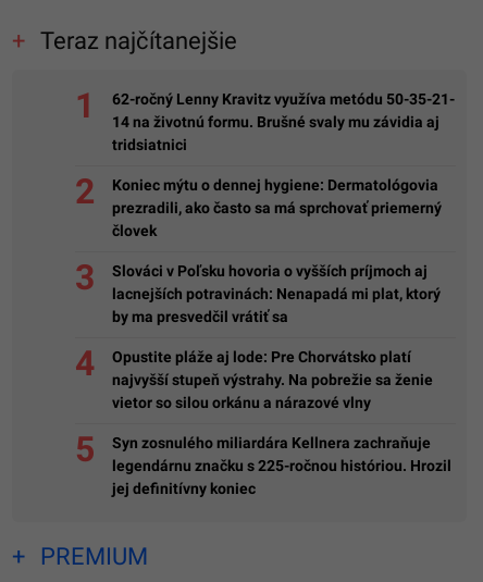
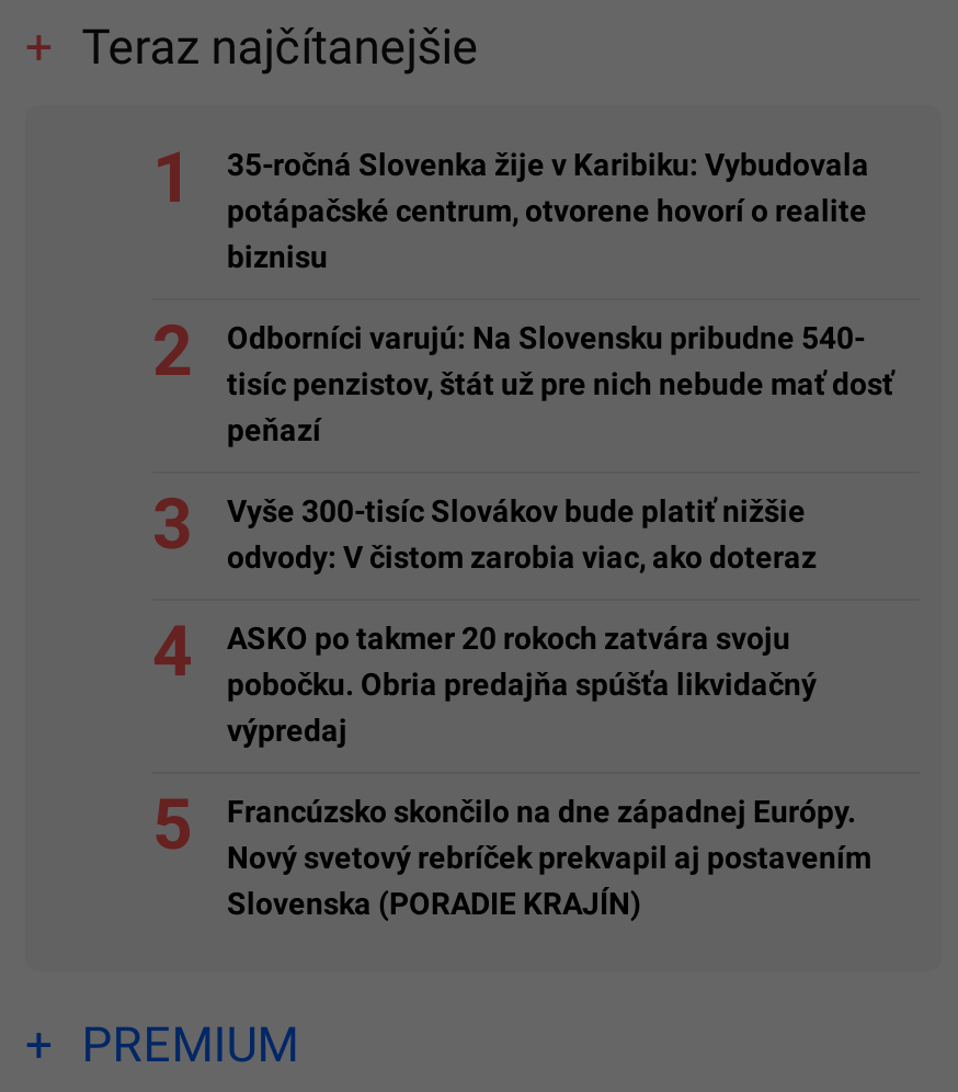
[112,91,455,154] 62-ročný Lenny Kravitz využíva metódu 50-35-21- | 14 na životnú formu. Brušné svaly mu závidia aj | tridsiatnici -> [227,148,869,275] 35-ročná Slovenka žije v Karibiku: Vybudovala | potápačské centrum, otvorene hovorí o realite | biznisu
[112,177,442,240] Koniec mýtu o dennej hygiene: Dermatológovia | prezradili, ako často sa má sprchovať priemerný | človek -> [227,321,893,448] Odborníci varujú: Na Slovensku pribudne 540- | tisíc penzistov, štát už pre nich nebude mať dosť | peňazí
[112,262,441,326] Slováci v Poľsku hovoria o vyšších príjmoch aj | lacnejších potravinách: Nenapadá mi plat, ktorý | by ma presvedčil vrátiť sa -> [227,494,817,575] Vyše 300-tisíc Slovákov bude platiť nižšie | odvody: V čistom zarobia viac, ako doteraz
[112,348,433,412] Opustite pláže aj lode: Pre Chorvátsko platí | najvyšší stupeň výstrahy. Na pobrežie sa ženie | vietor so silou orkánu a nárazové vlny -> [227,621,817,748] ASKO po takmer 20 rokoch zatvára svoju | pobočku. Obria predajňa spúšťa likvidačný | výpredaj
[112,434,451,497] Syn zosnulého miliardára Kellnera zachraňuje | legendárnu značku s 225-ročnou históriou. Hrozil | jej definitívny koniec -> [227,794,871,922] Francúzsko skončilo na dne západnej Európy. | Nový svetový rebríček prekvapil aj postavením | Slovenska (PORADIE KRAJÍN)

